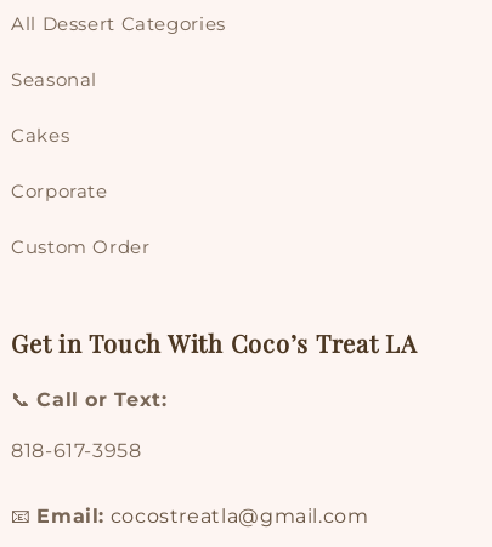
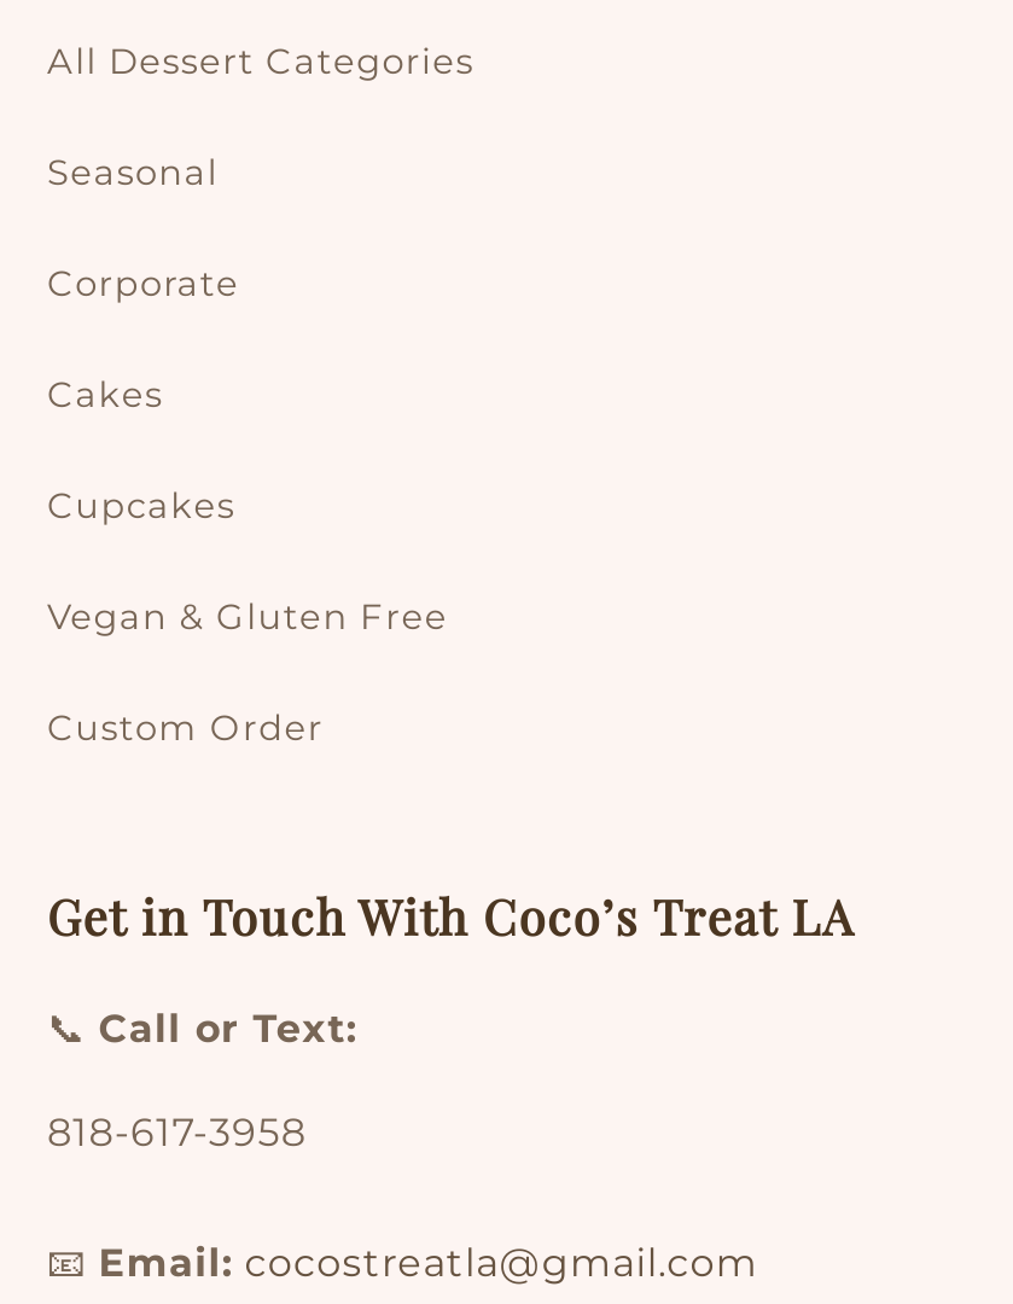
none -> [47,484,448,639] Cupcakes | Vegan & Gluten Free
moved [11,181,108,203] -> [47,262,240,306]: Corporate

